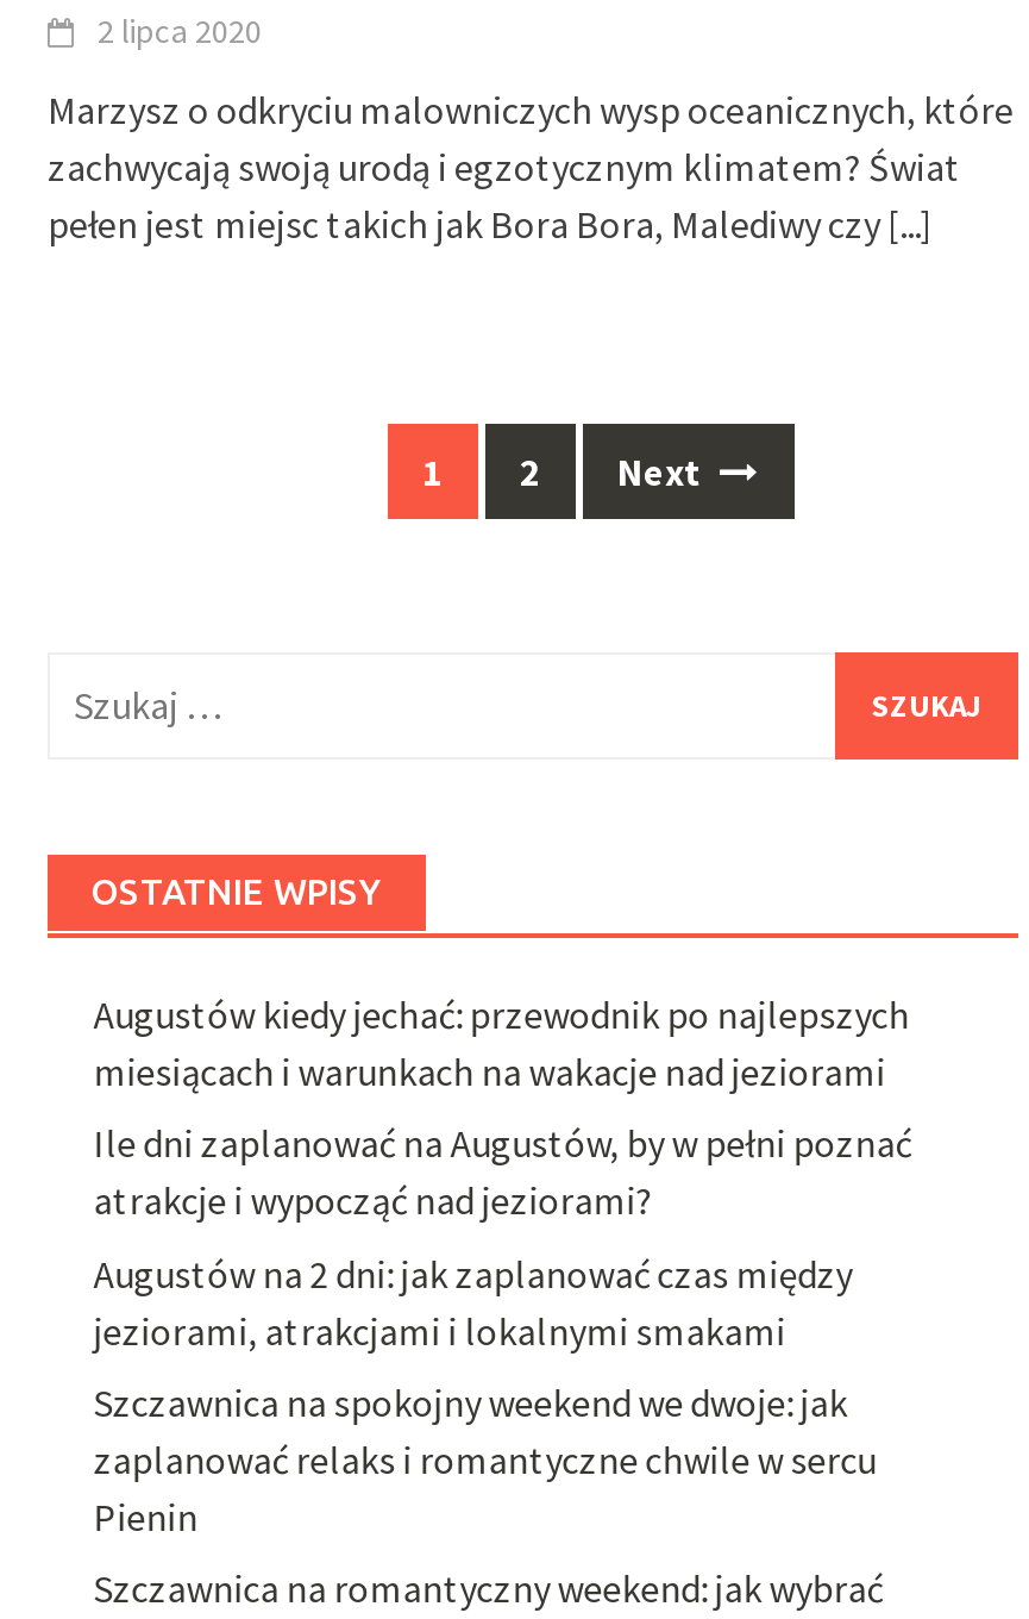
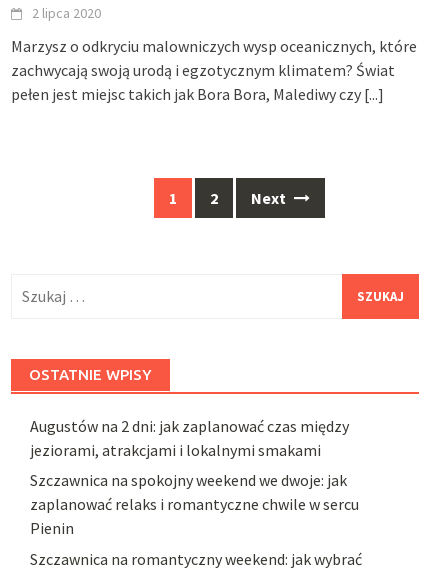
[93,990,912,1224] Augustów kiedy jechać: przewodnik po najlepszych | miesiącach i warunkach na wakacje nad jeziorami | Ile dni zaplanować na Augustów, by w pełni poznać | atrakcje i wypocząć nad jeziorami? -> none

